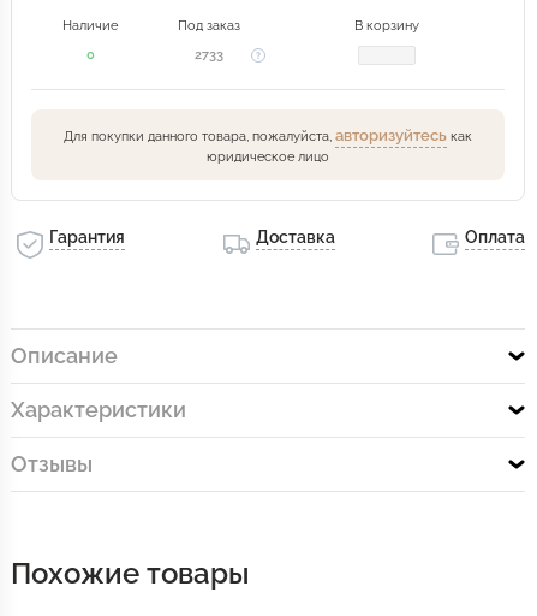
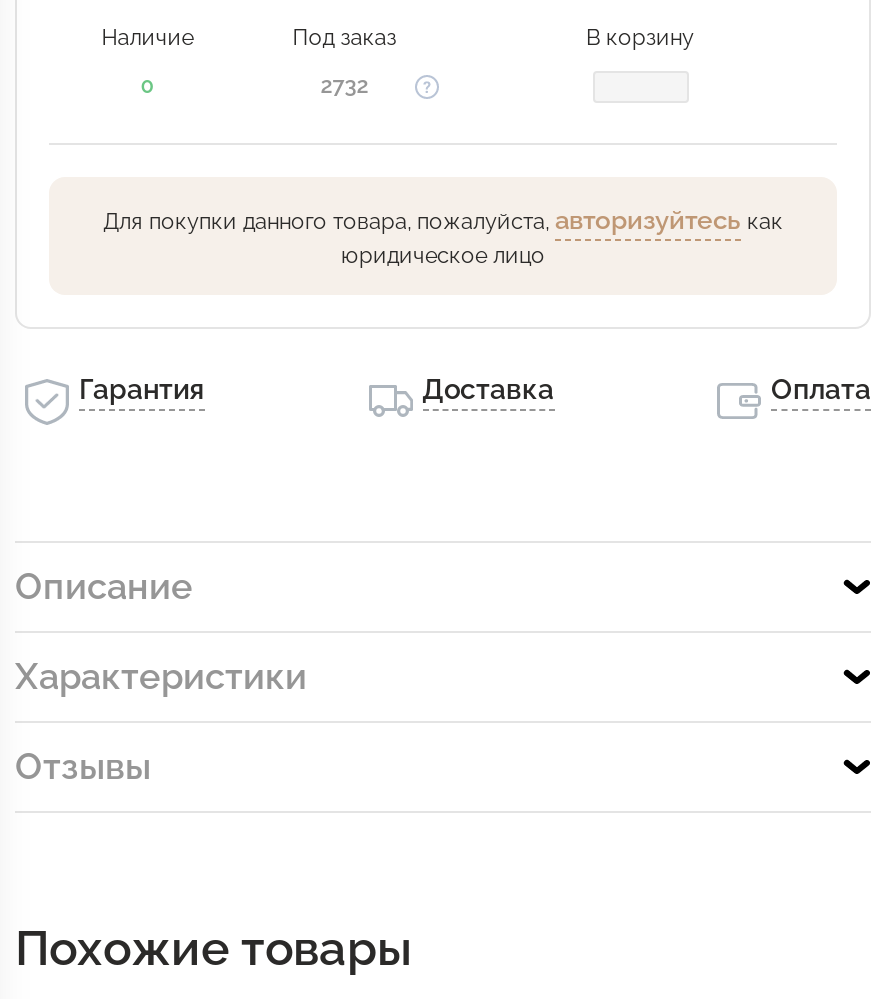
[194,47,223,63] 2733 -> [321,73,369,99] 2732

